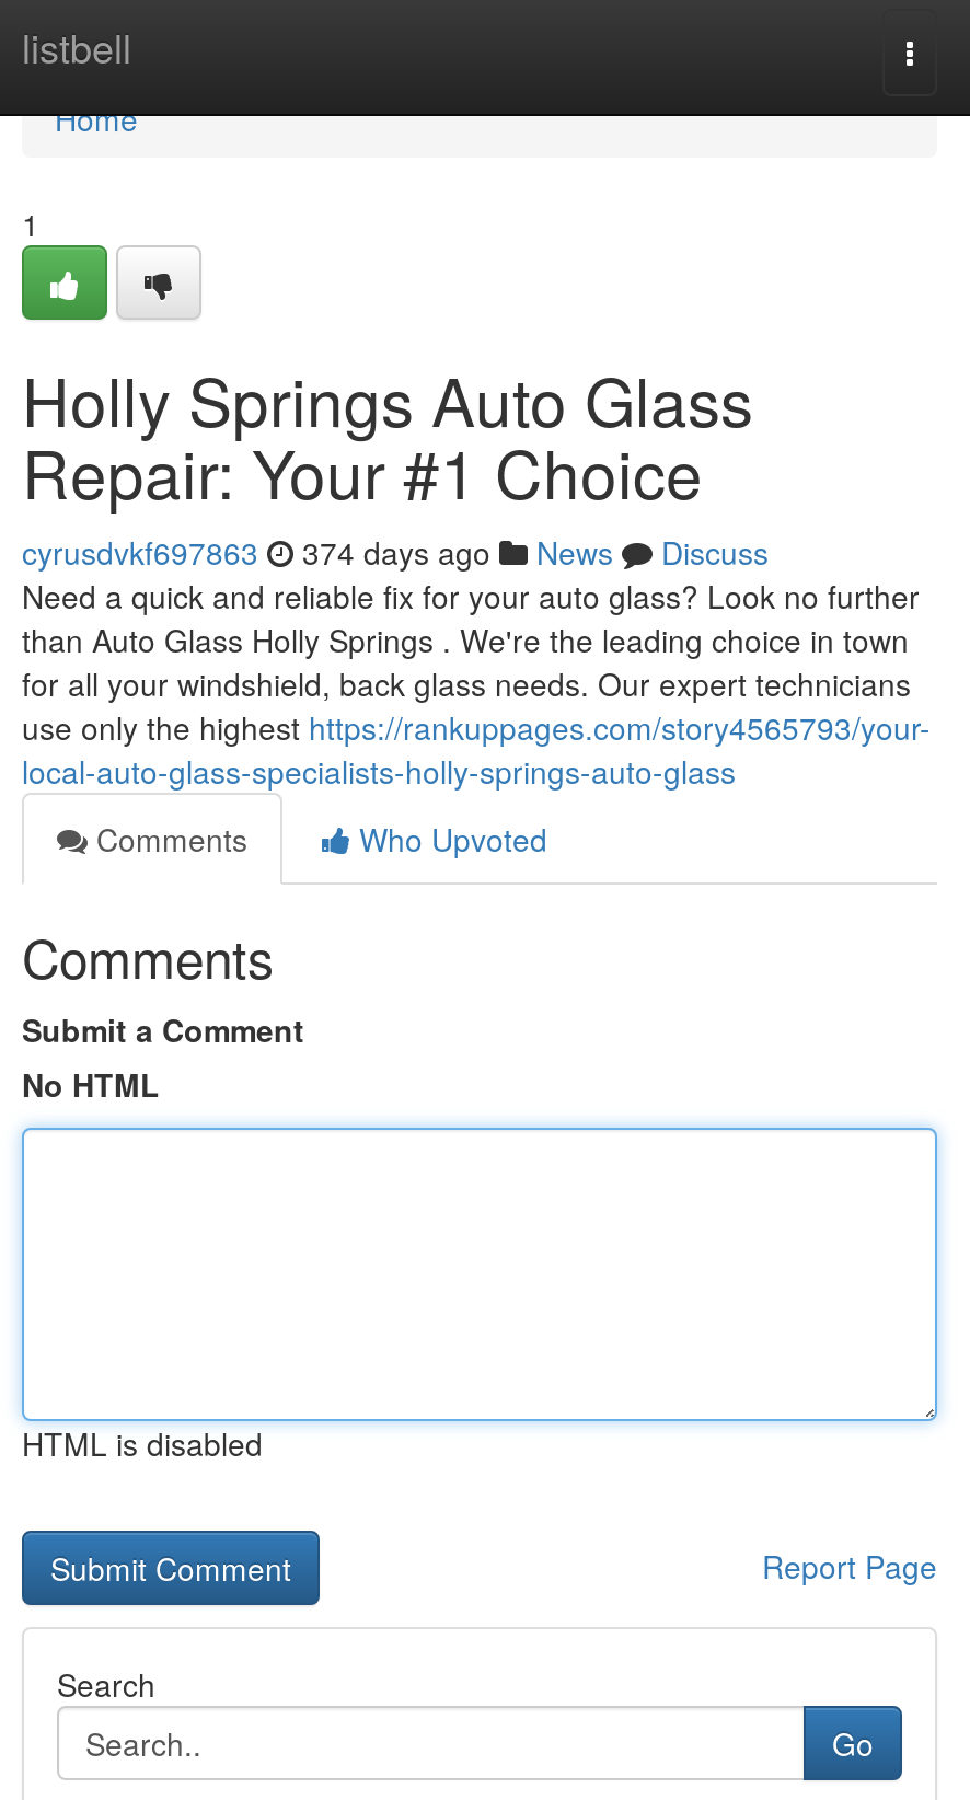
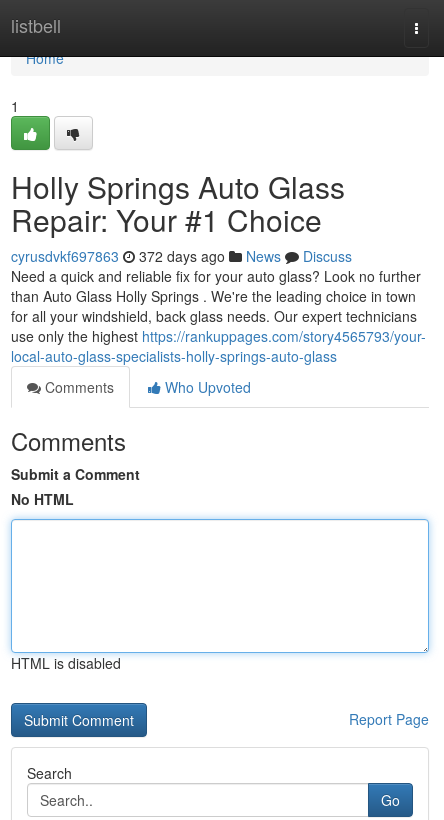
[22,530,769,574] cyrusdvkf697863 374 days ago News Discuss -> [11,246,352,266] cyrusdvkf697863 372 days ago News Discuss

